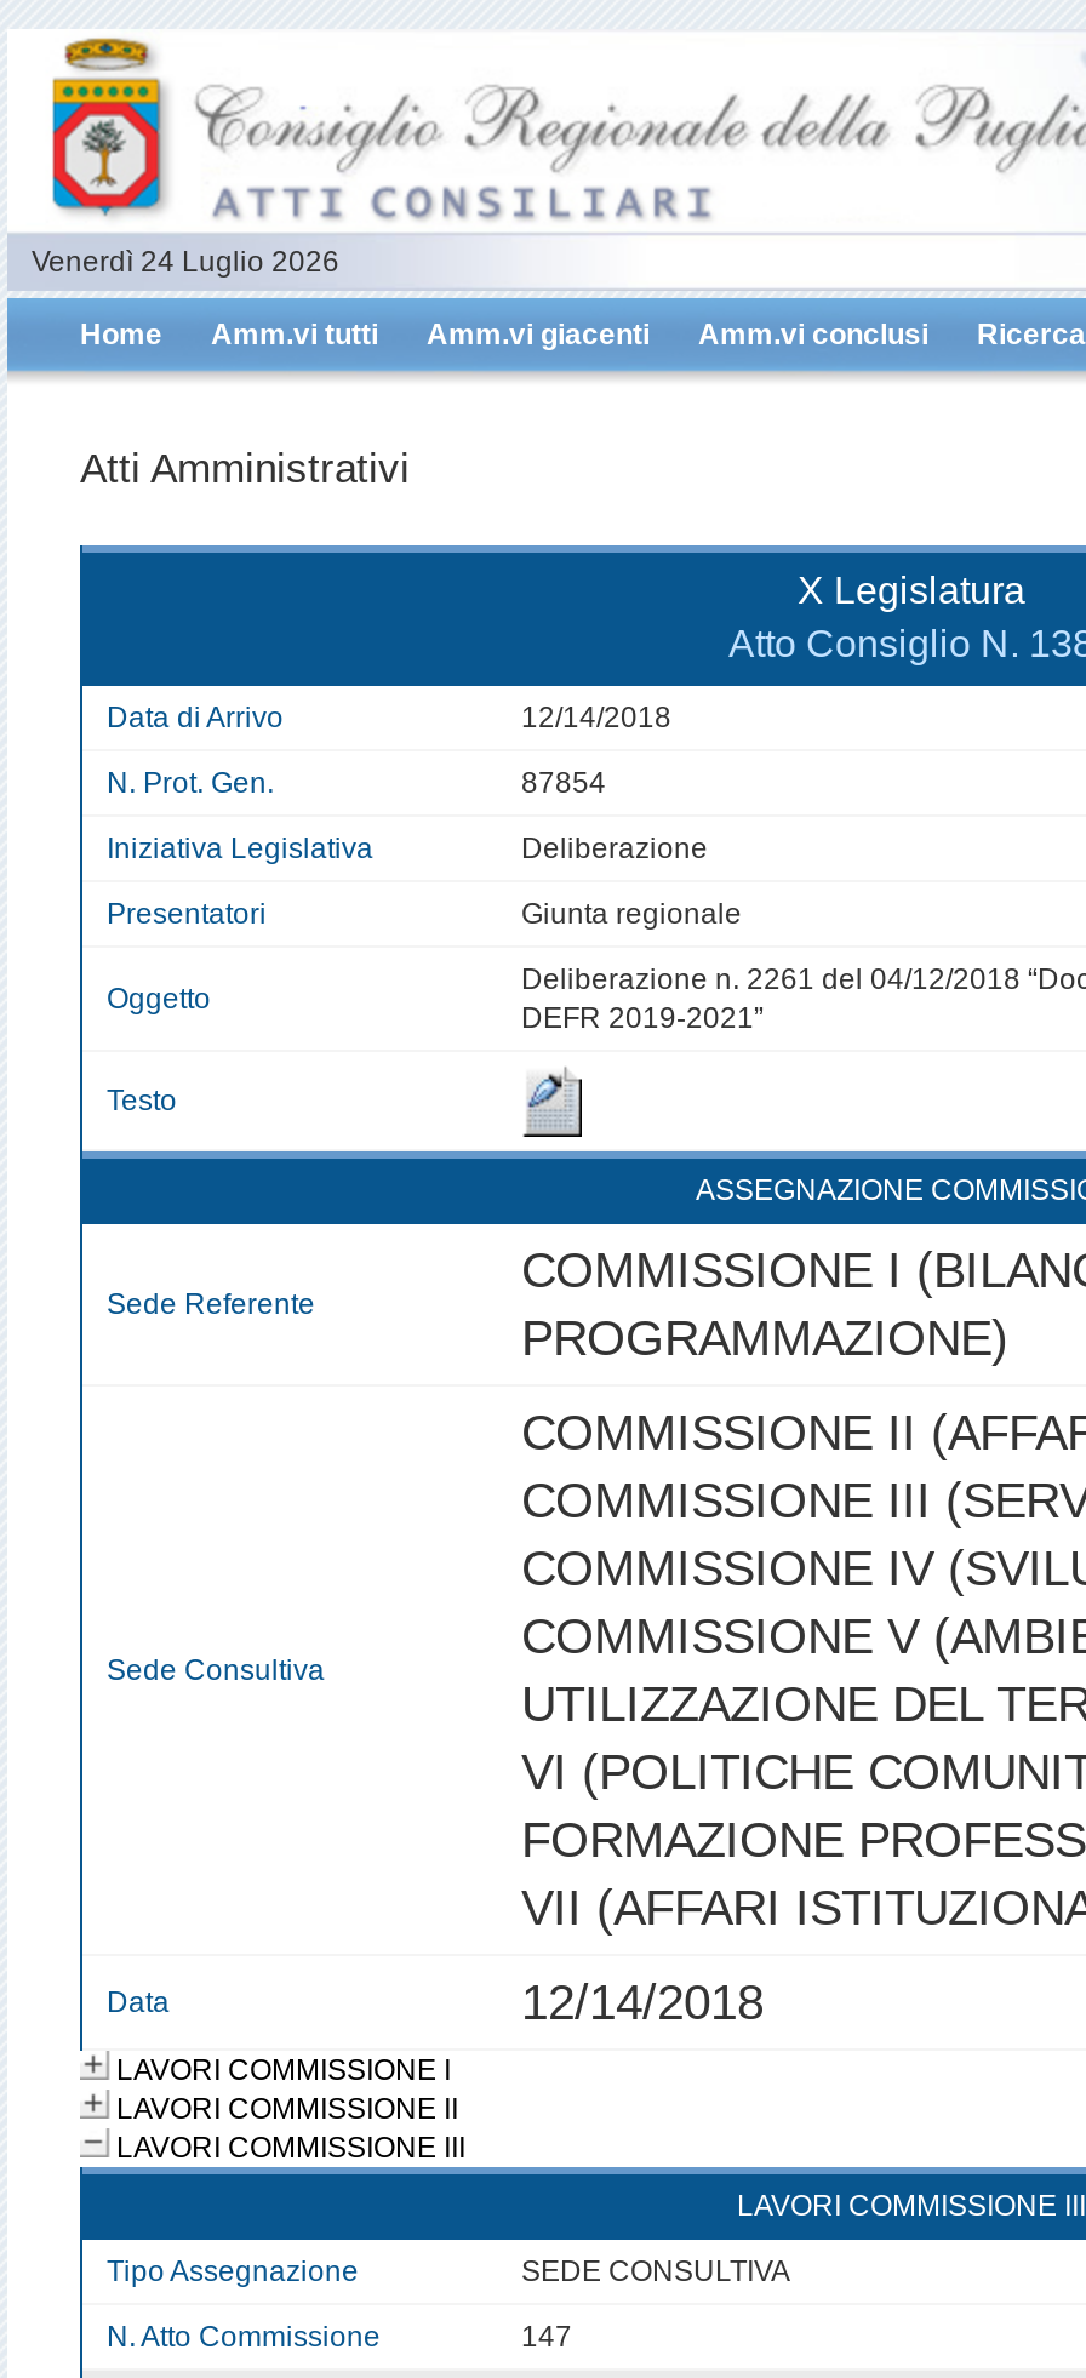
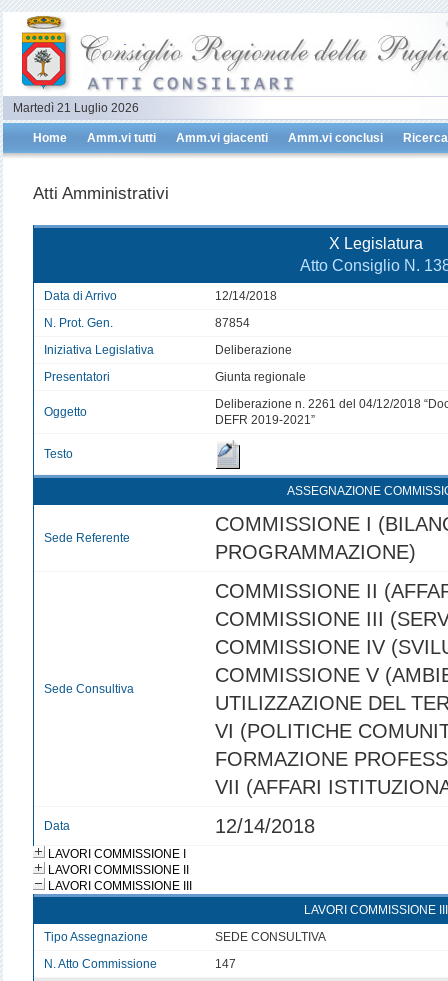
[32,245,339,279] Venerdì 24 Luglio 2026 -> [13,101,139,115] Martedì 21 Luglio 2026

